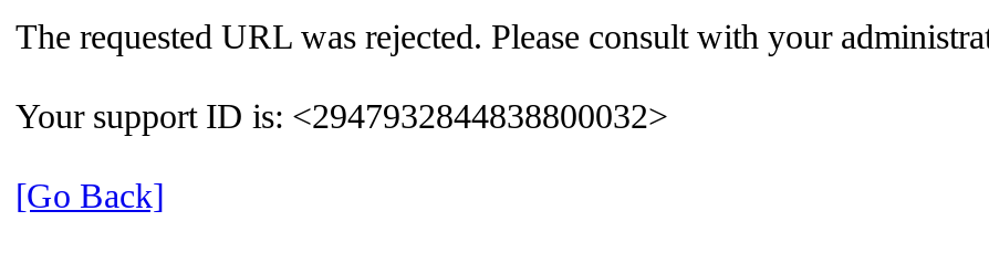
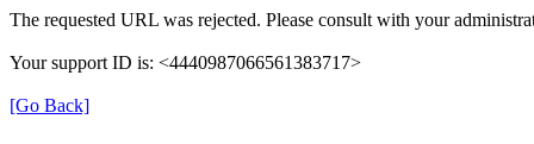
[15,97,668,135] Your support ID is: <2947932844838800032> -> [10,52,361,73] Your support ID is: <4440987066561383717>

